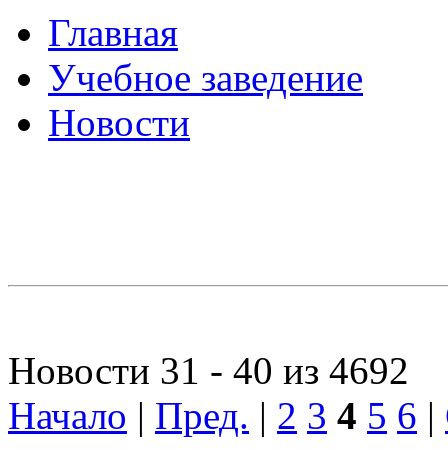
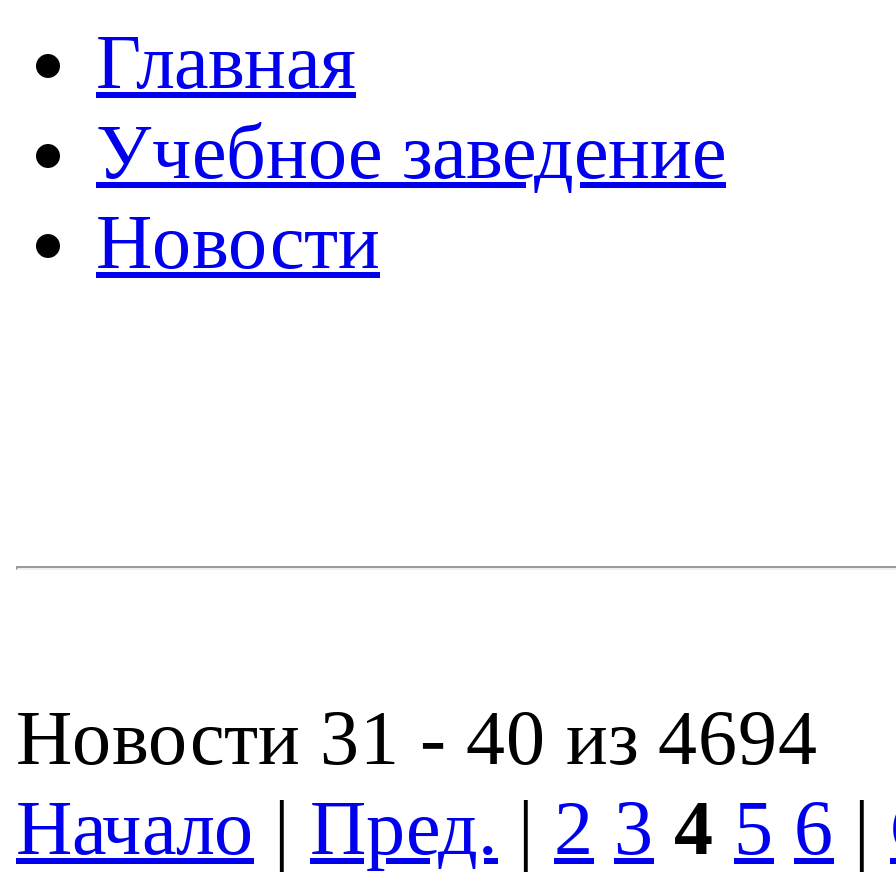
[8,349,409,392] Новости 31 - 40 из 4692 -> [16,694,818,780] Новости 31 - 40 из 4694

